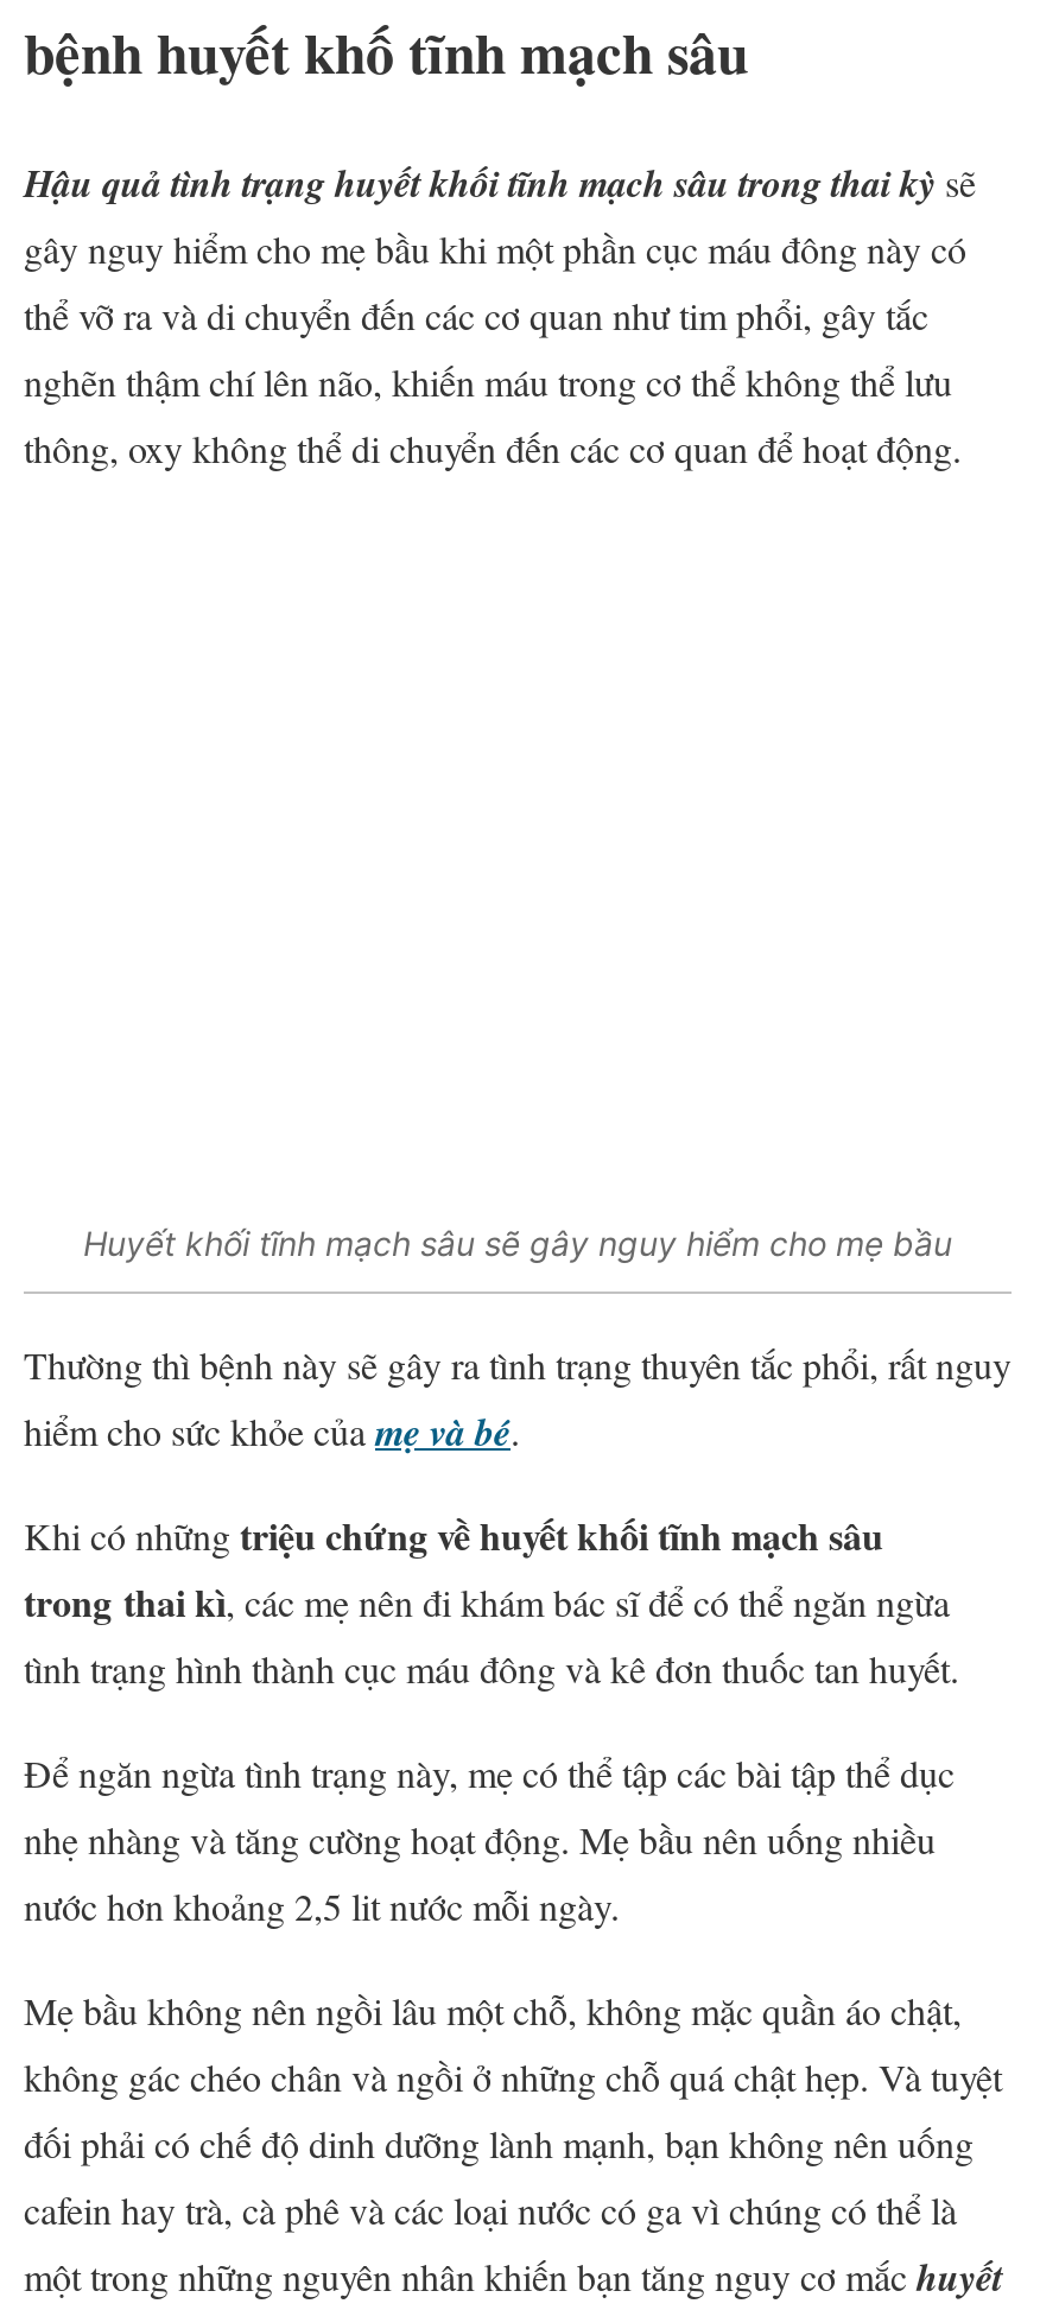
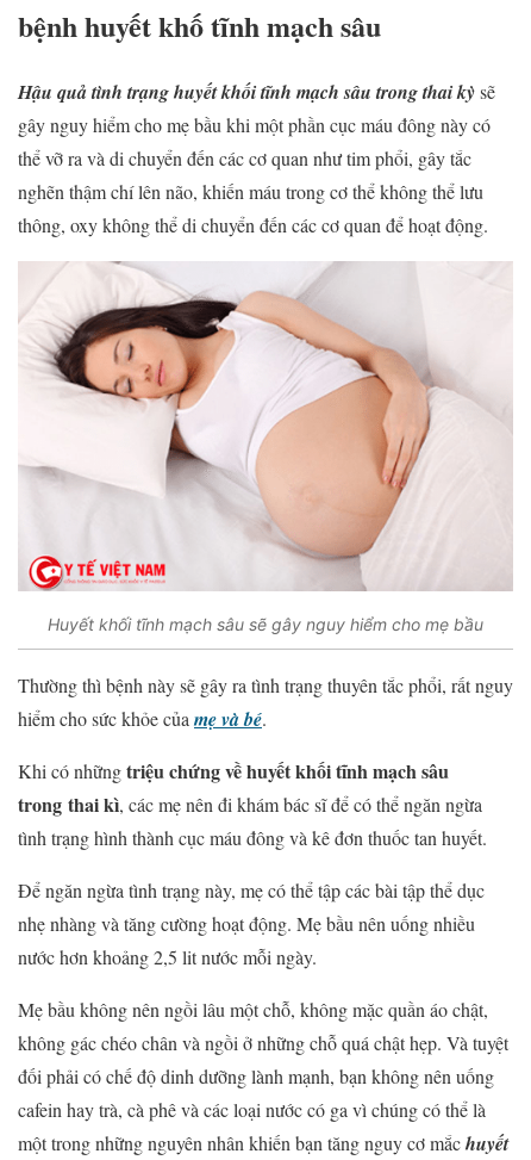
none -> [18,260,513,591] [image]

